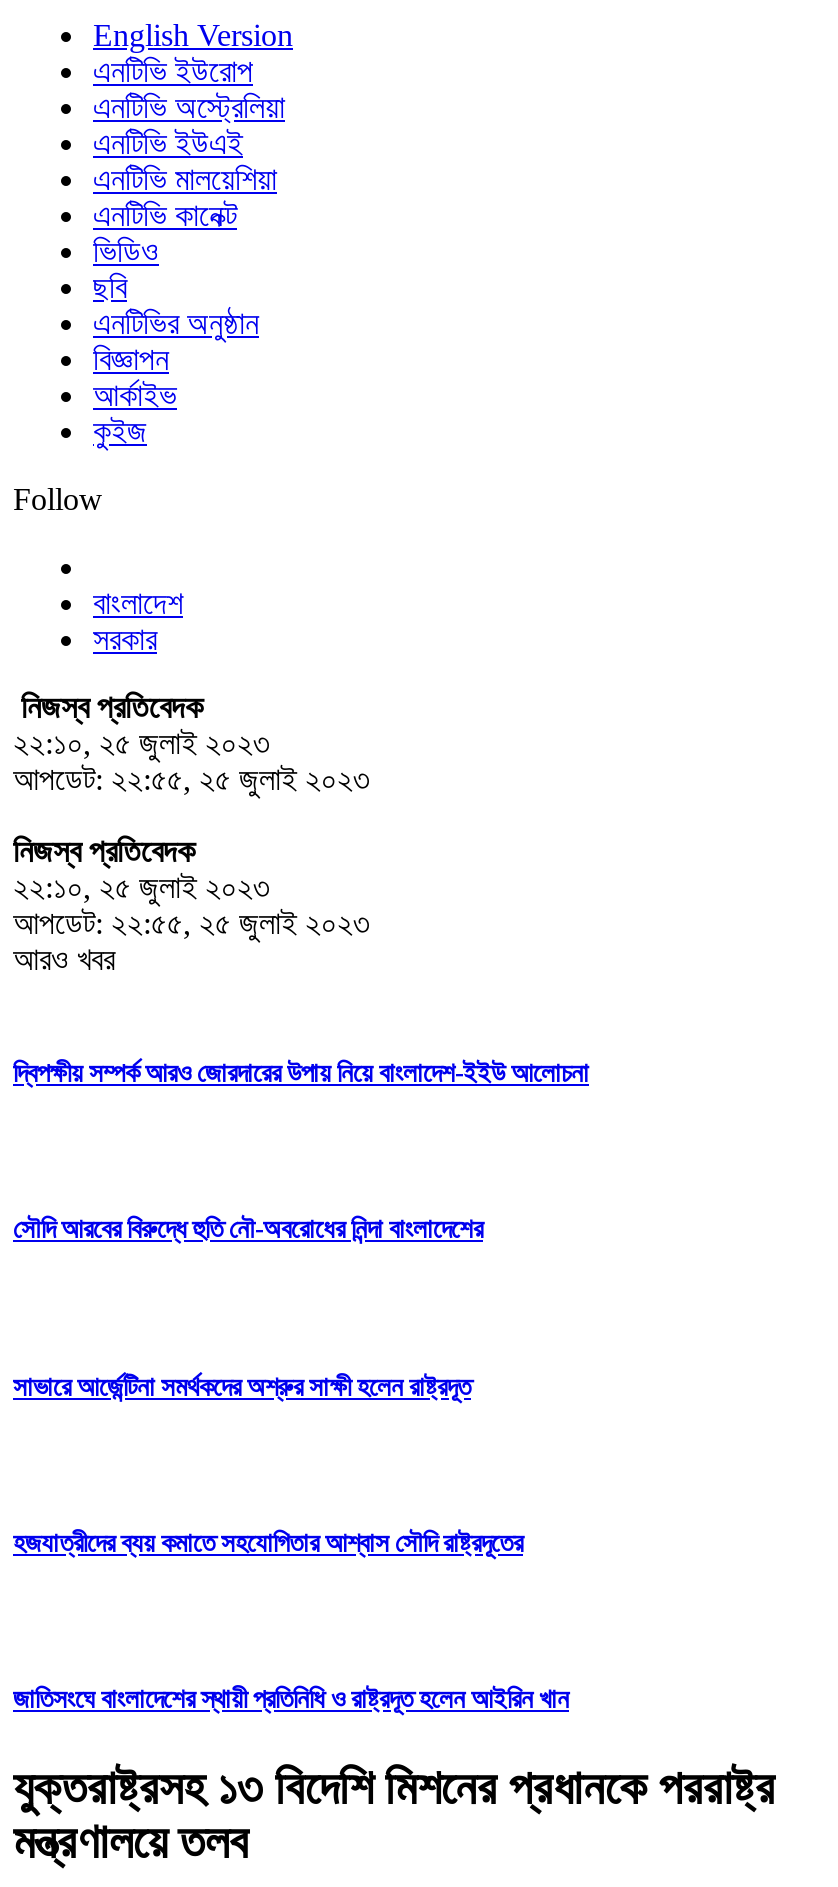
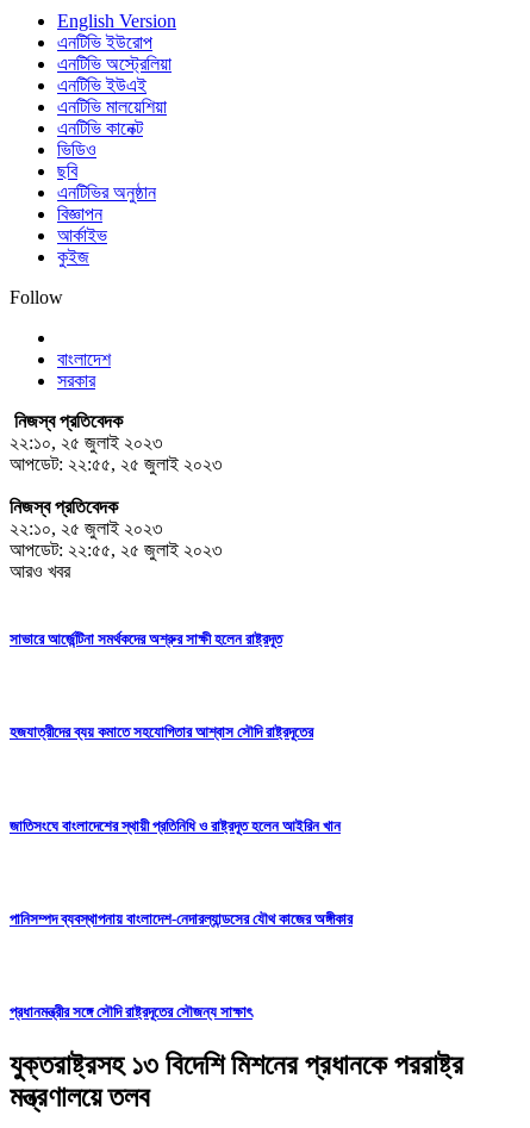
[13,1058,589,1088] দ্বিপক্ষীয় সম্পর্ক আরও জোরদারের উপায় নিয়ে বাংলাদেশ-ইইউ আলোচনা -> none
[13,1215,483,1245] সৌদি আরবের বিরুদ্ধে হুতি নৌ-অবরোধের নিন্দা বাংলাদেশের -> none
moved [13,1528,569,1715] -> [10,723,341,835]: হজযাত্রীদের ব্যয় কমাতে সহযোগিতার আশ্বাস সৌদি রাষ্ট্রদূতের | জাতিসংঘে বাংলাদেশের স্থায়ী প্রতিনিধি ও রাষ্ট্রদূত হলেন আইরিন খান
none -> [10,910,353,928] পানিসম্পদ ব্যবস্থাপনায় বাংলাদেশ-নেদারল্যান্ডসের যৌথ কাজের অঙ্গীকার
none -> [10,1003,252,1021] প্রধানমন্ত্রীর সঙ্গে সৌদি রাষ্ট্রদূতের সৌজন্য সাক্ষাৎ

